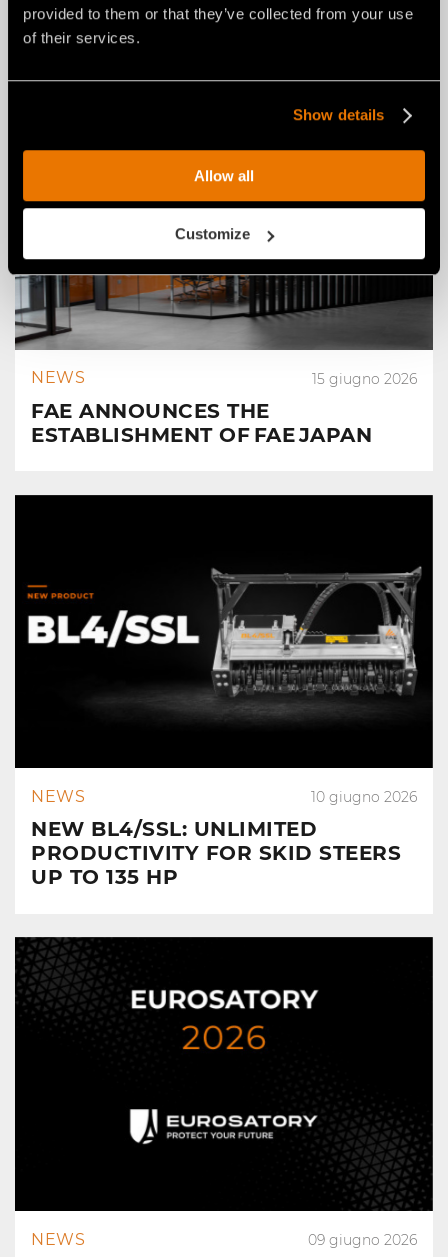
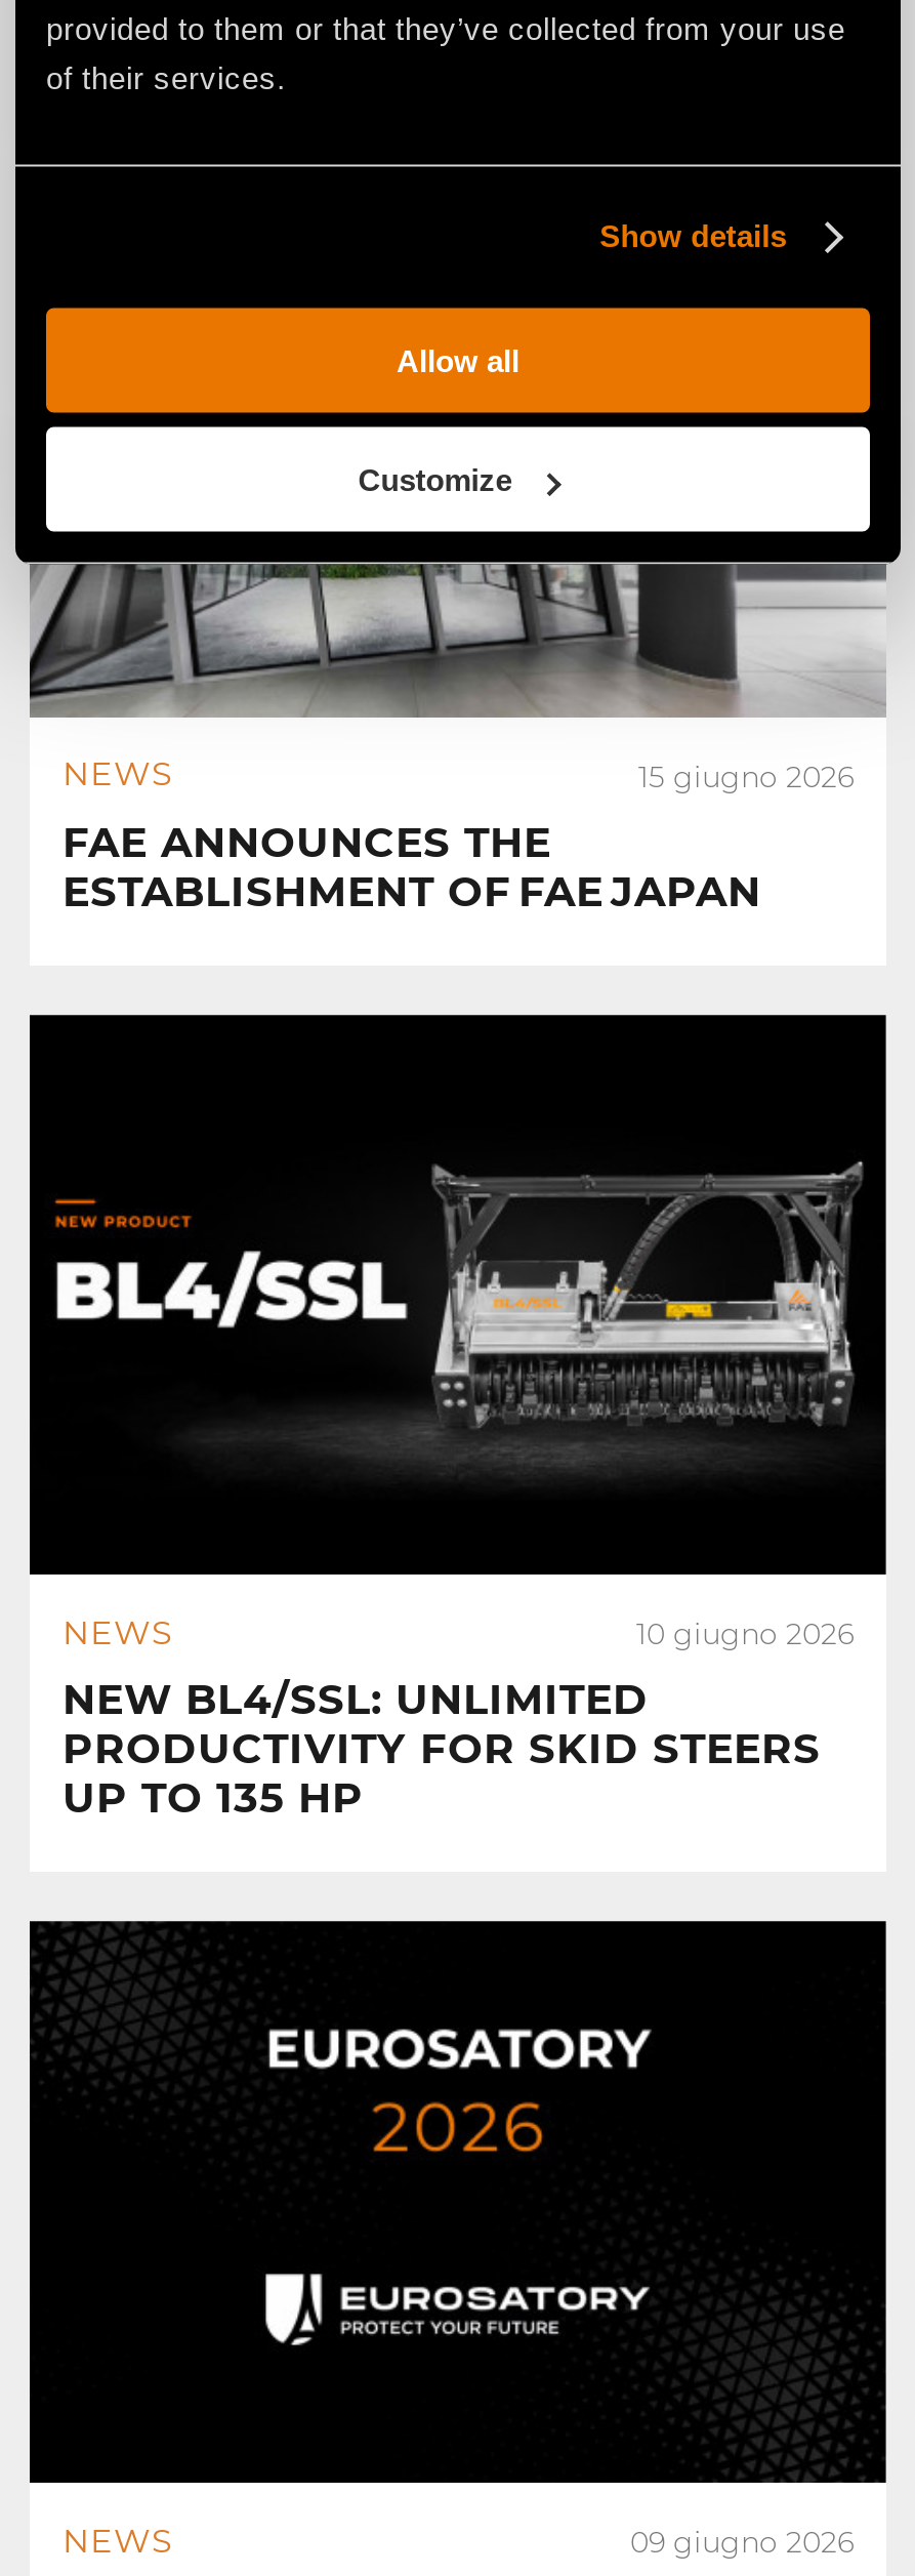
[15,274,434,350] [image] -> [30,562,886,718] [image]

